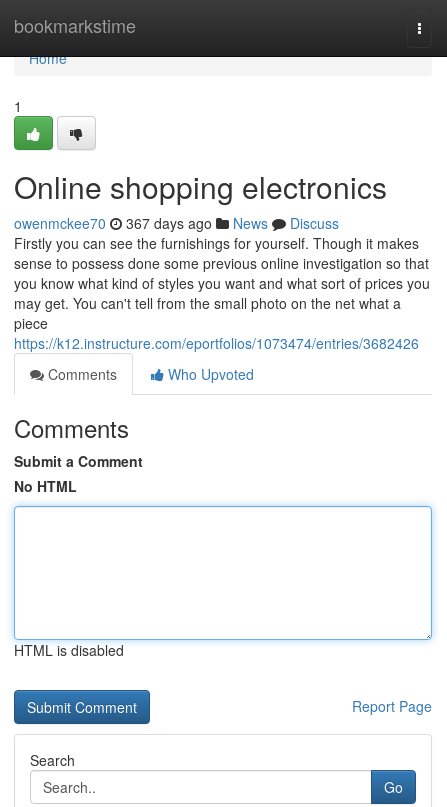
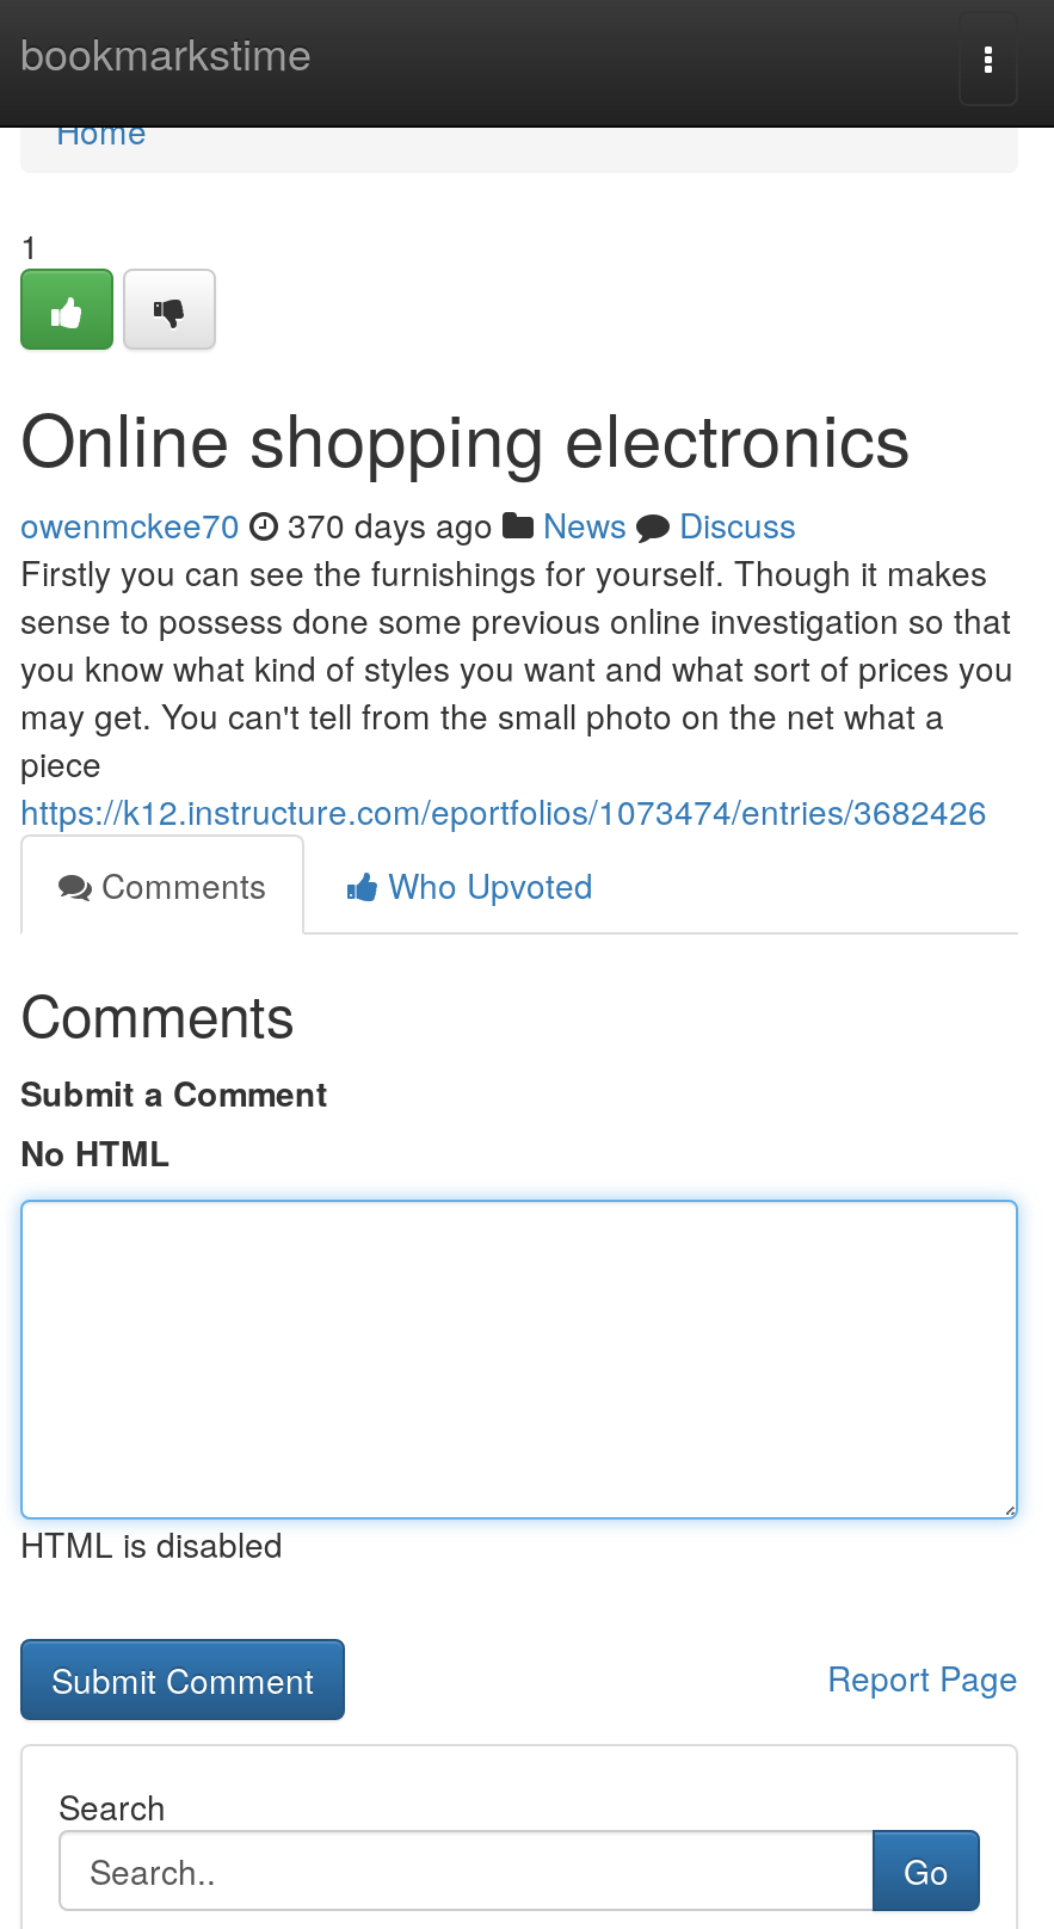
[14,213,339,233] owenmckee70 367 days ago News Discuss -> [20,500,796,548] owenmckee70 370 days ago News Discuss

